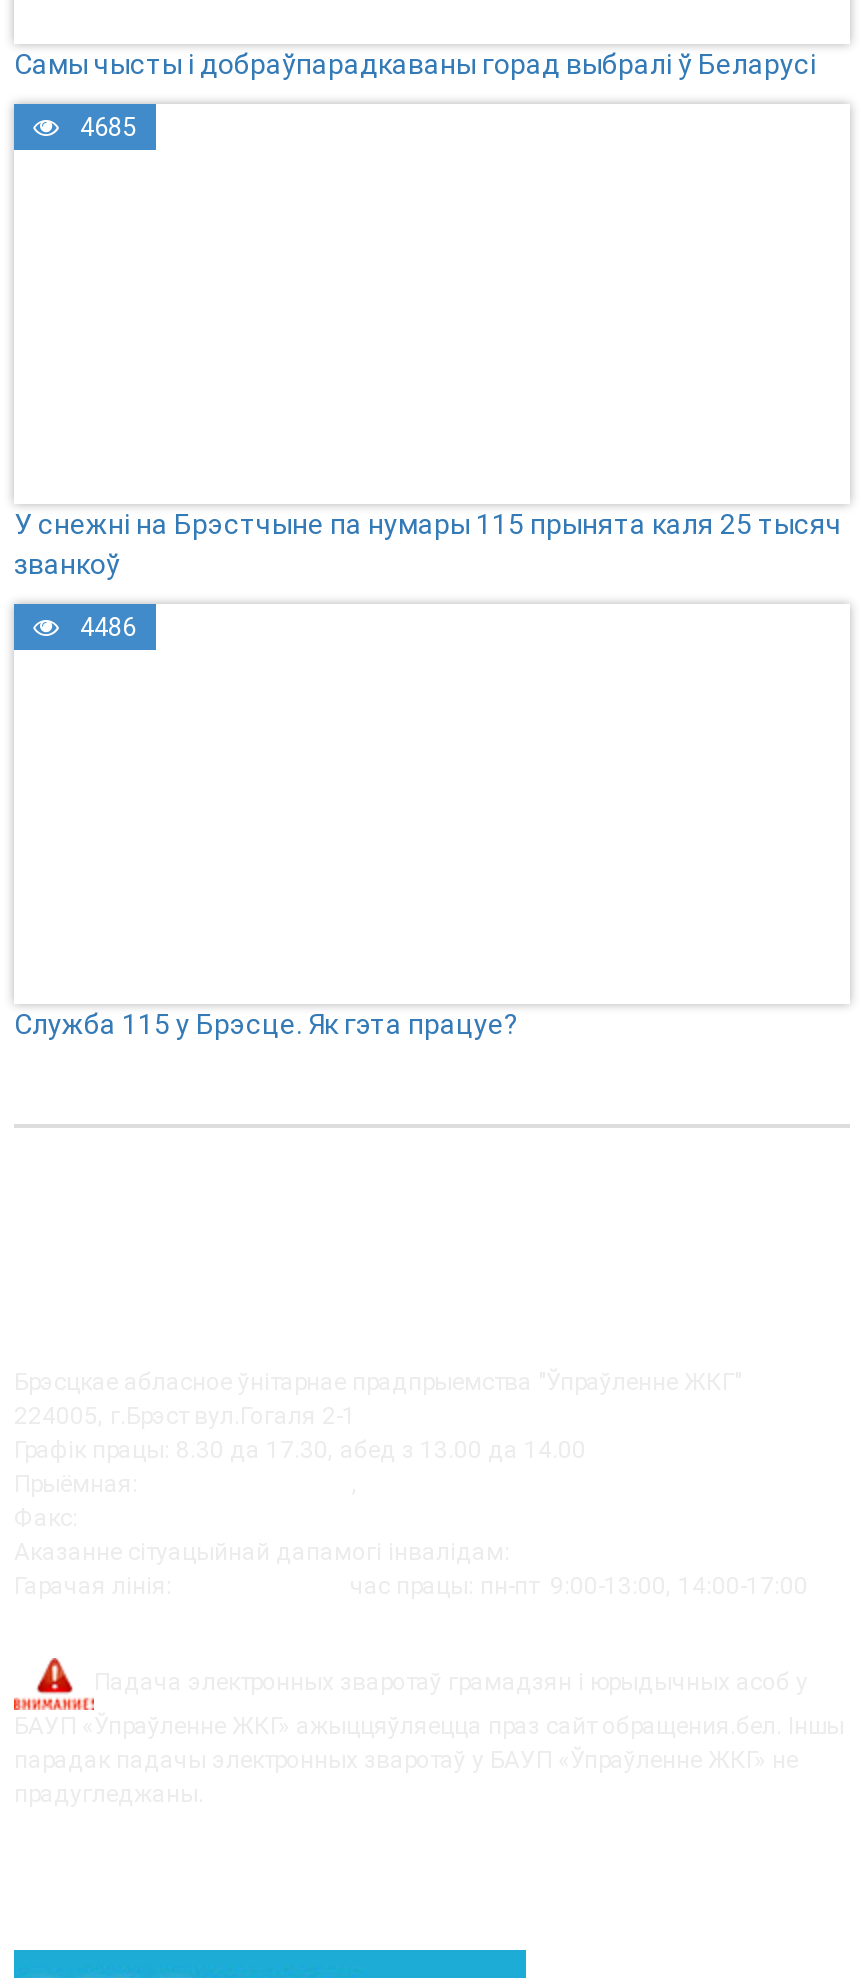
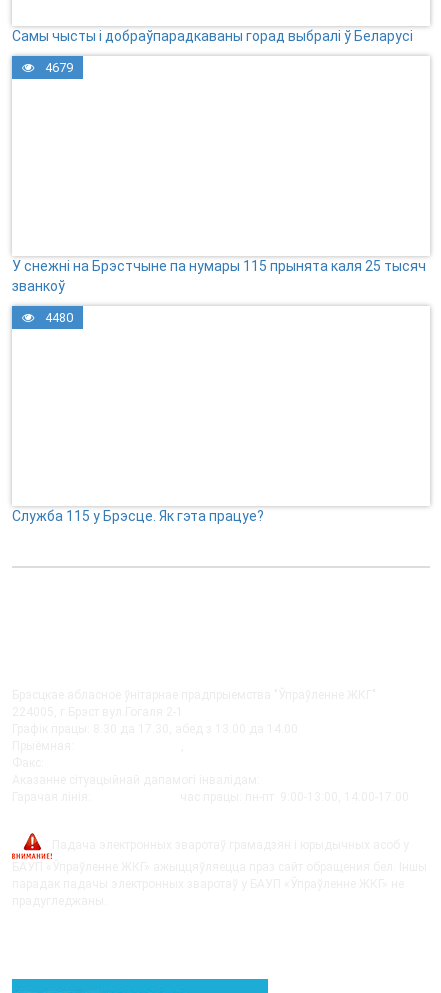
[80,112,136,142] 4685 -> [45,60,73,75] 4679
[80,612,136,642] 4486 -> [45,310,73,325] 4480

